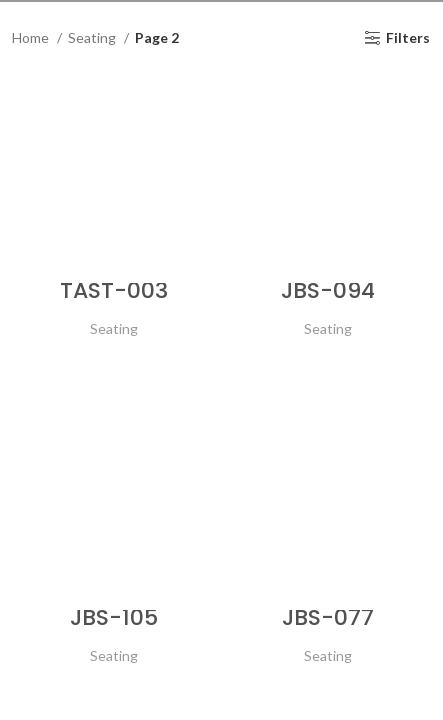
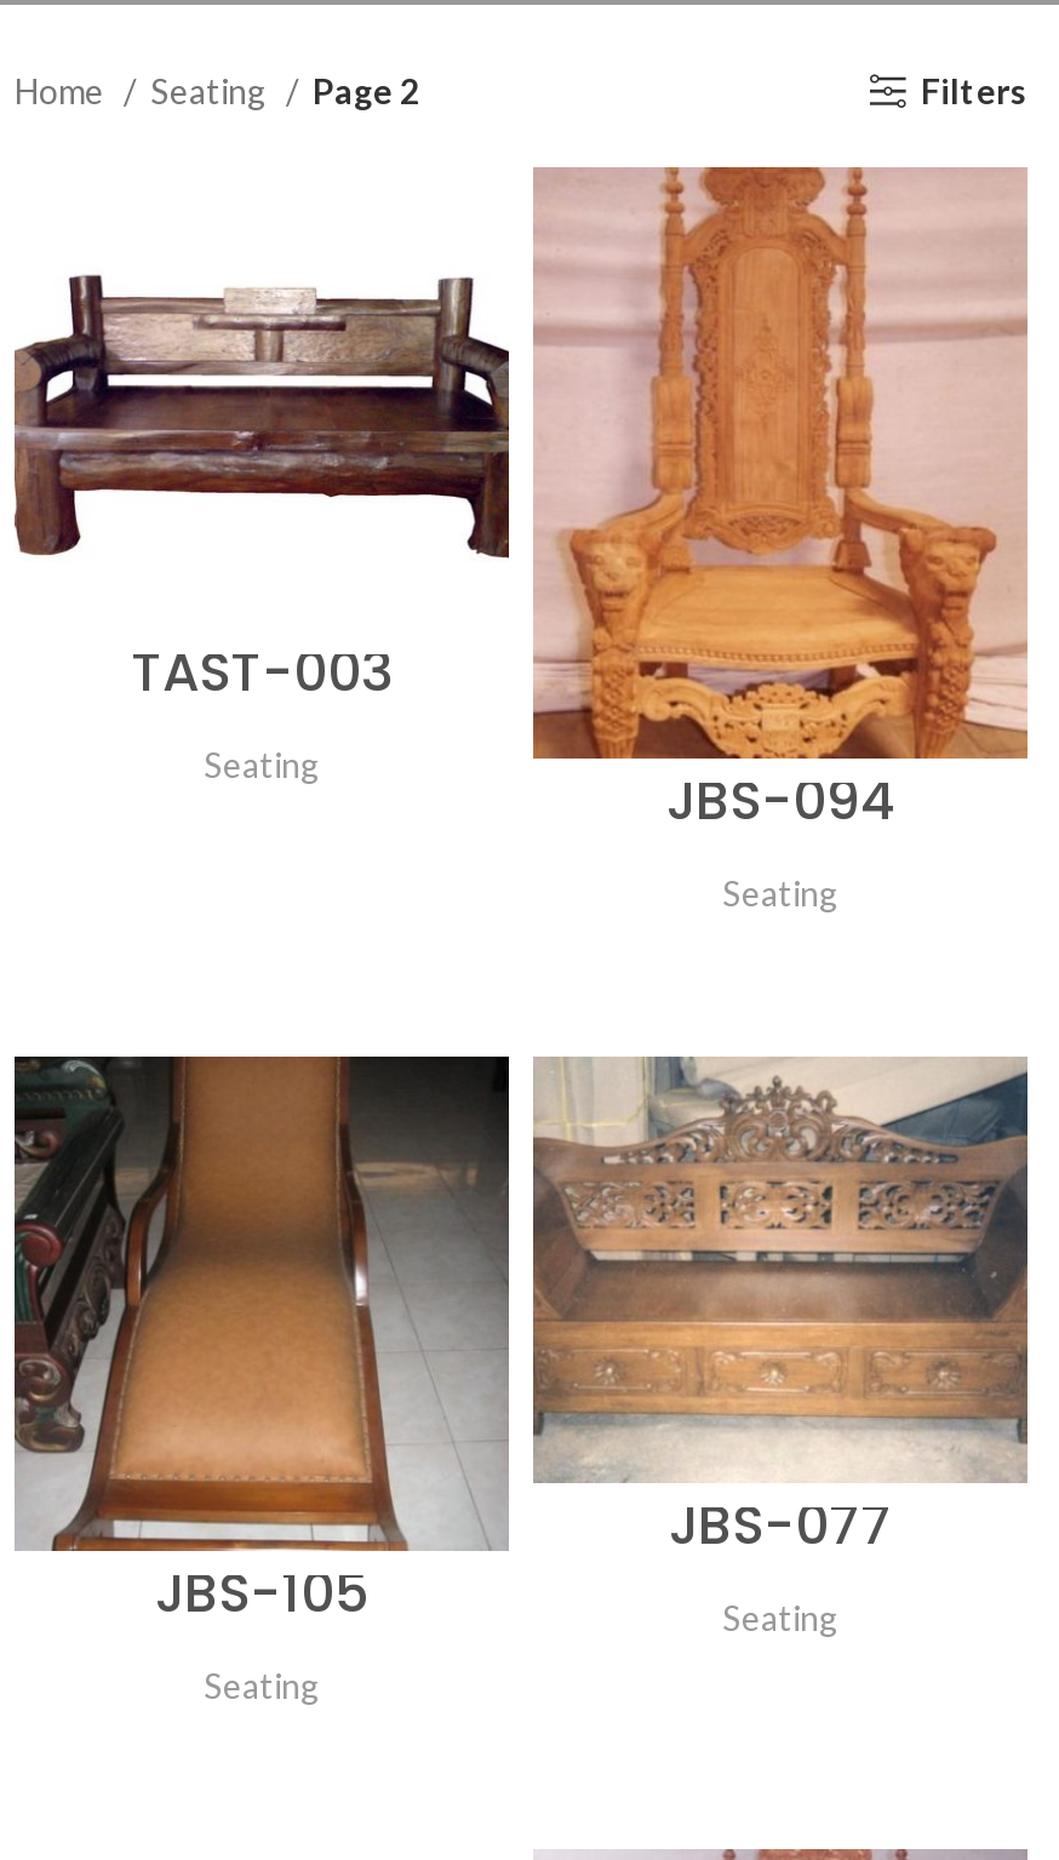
none -> [12,271,511,560] [image]
none -> [531,165,1030,761] [image]
none -> [12,1054,511,1556] [image]
none -> [531,1054,1030,1486] [image]

